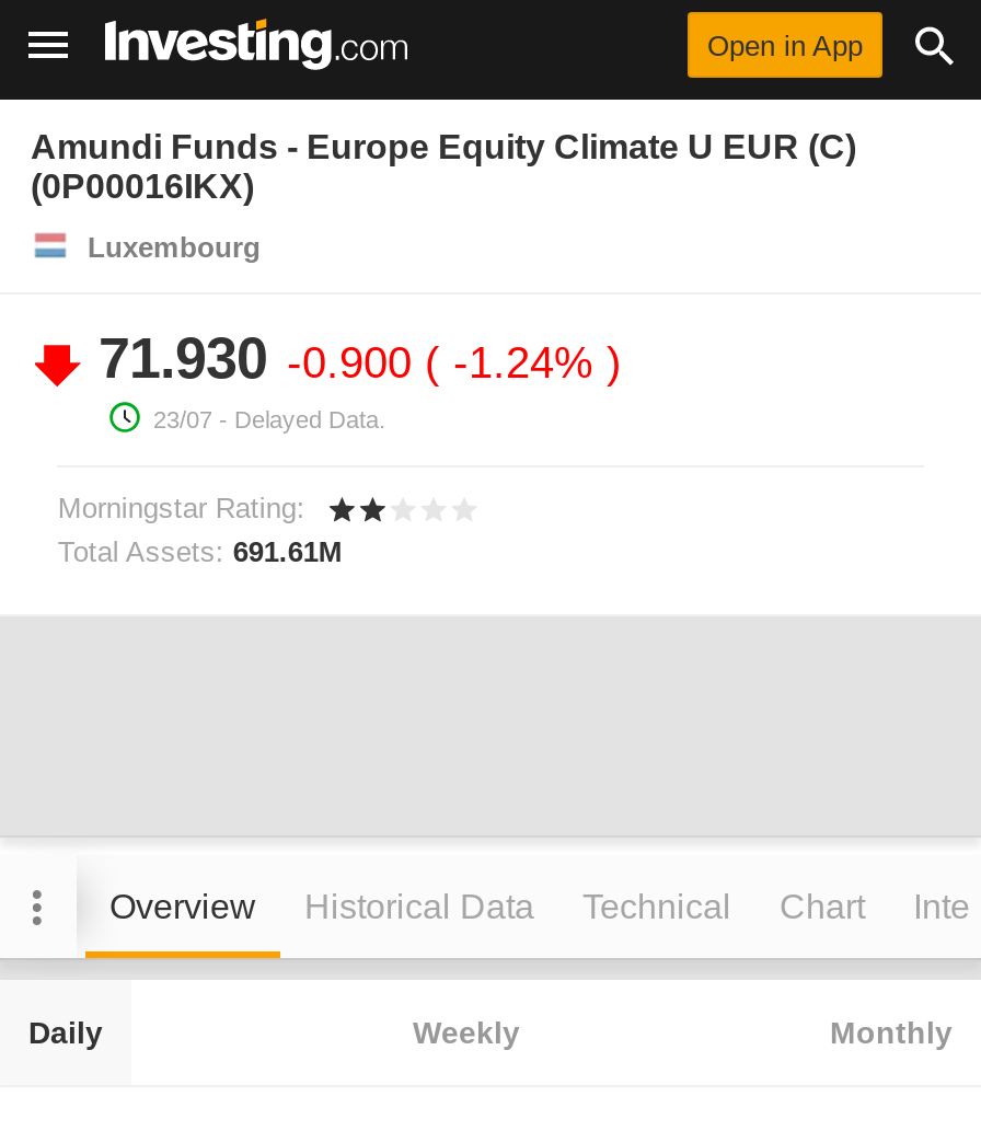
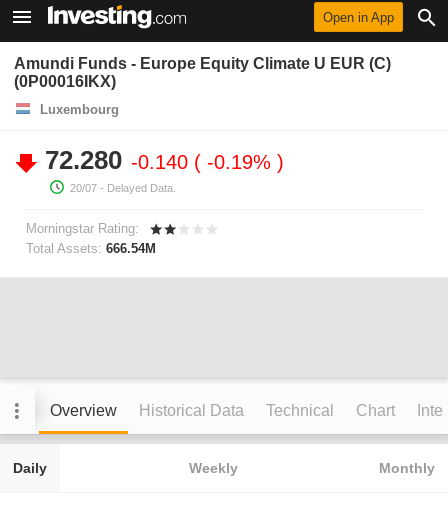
[99,325,607,391] 71.930 -0.900 -1.24% -> [45,145,277,175] 72.280 -0.140 -0.19%
[153,406,385,432] 23/07 - Delayed Data. -> [70,182,176,194] 20/07 - Delayed Data.
[58,536,342,568] Total Assets: 691.61M -> [26,241,156,256] Total Assets: 666.54M

